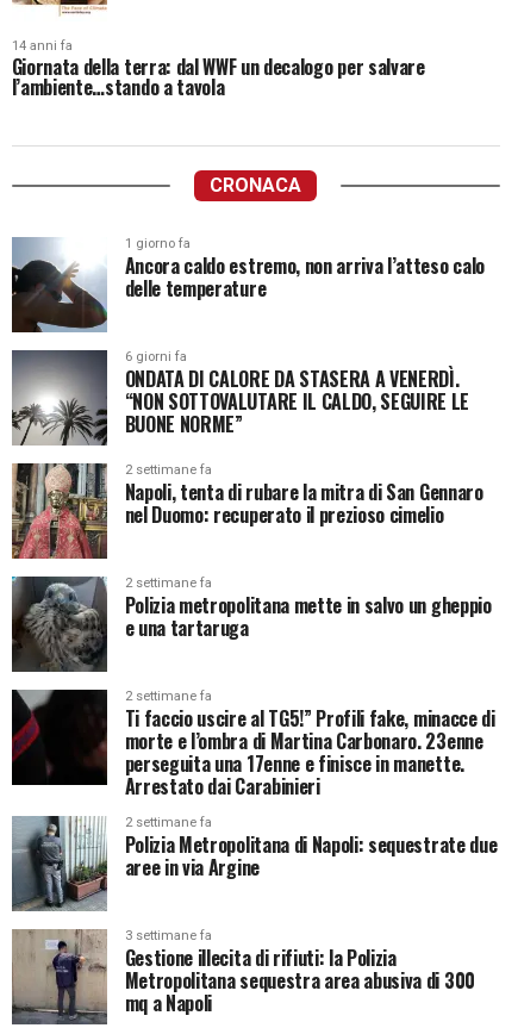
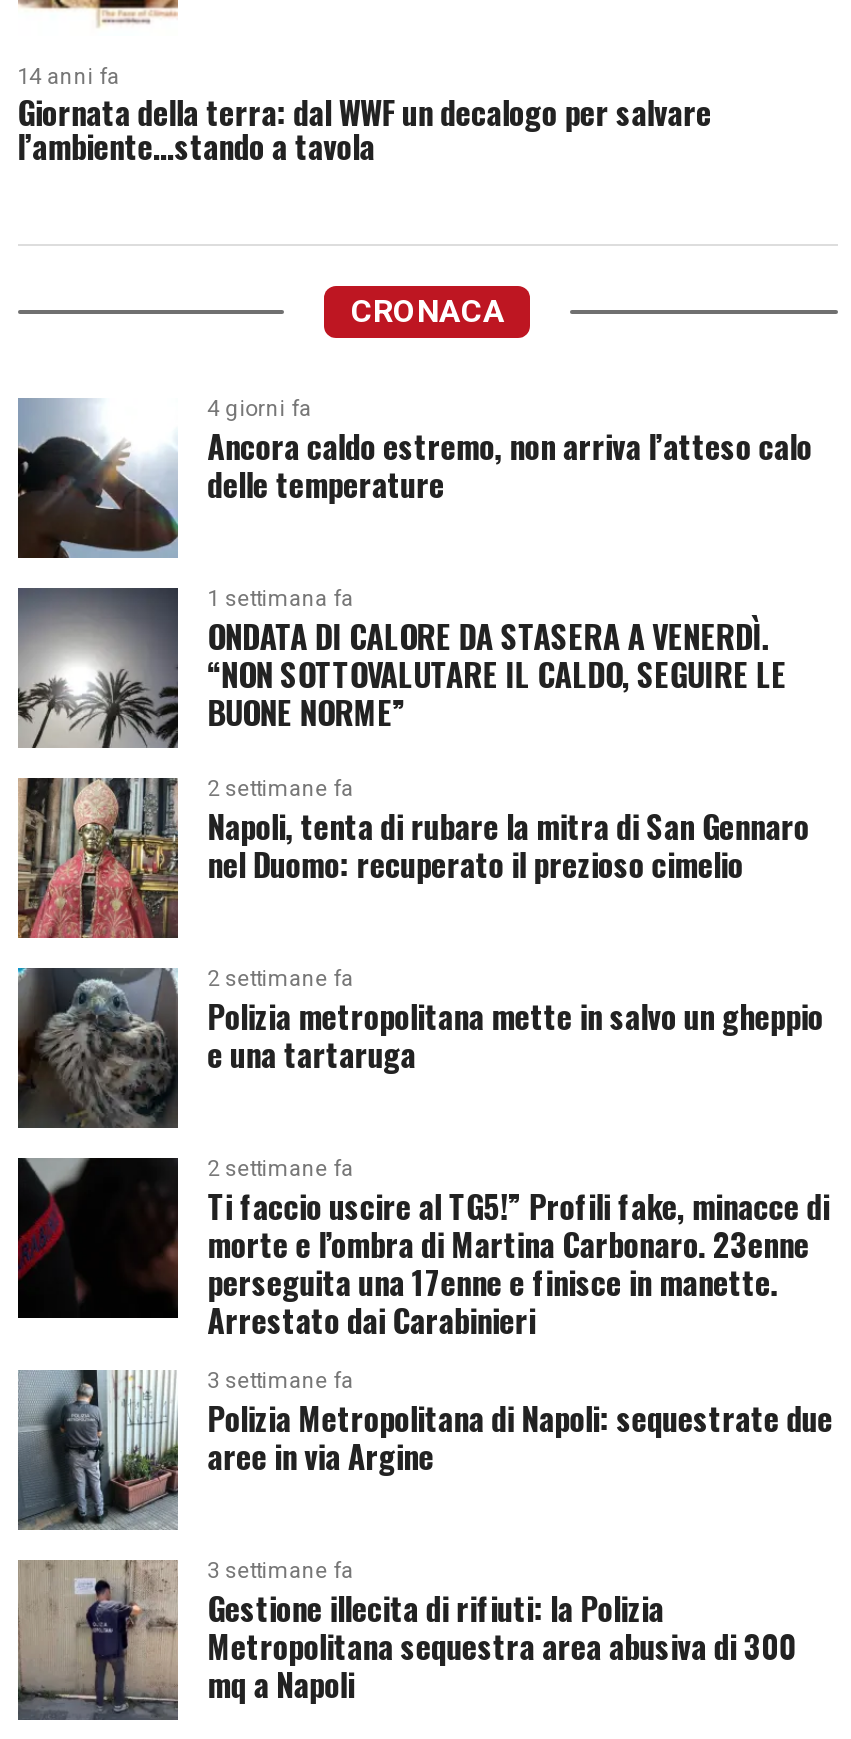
[125,236,190,251] 1 giorno fa -> [207,396,311,422] 4 giorni fa
[125,349,187,365] 6 giorni fa -> [207,586,353,612] 1 settimana fa
[125,815,212,830] 2 settimane fa -> [207,1368,353,1394] 3 settimane fa

